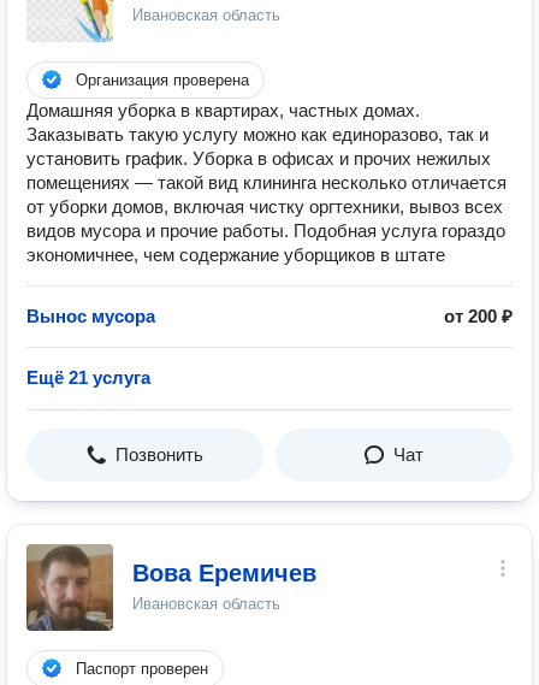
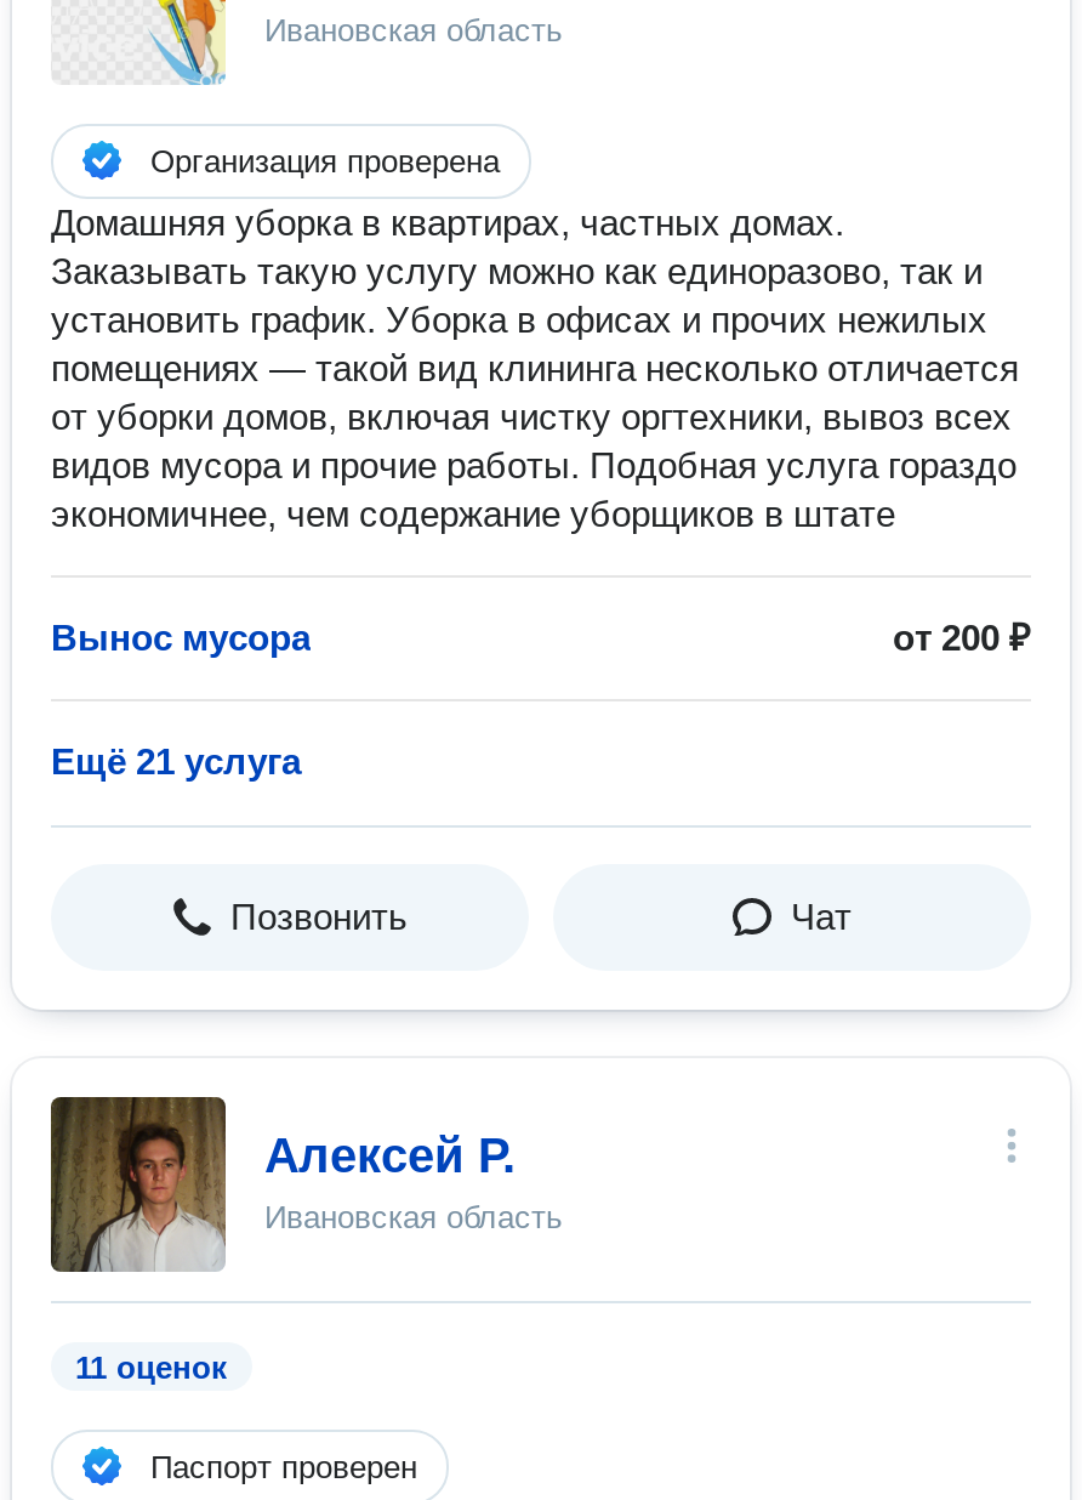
[25,543,316,602] [image] | Вова Еремичев -> [49,1095,517,1272] [image] | Алексей Р.
none -> [75,1350,228,1386] 11 оценок

